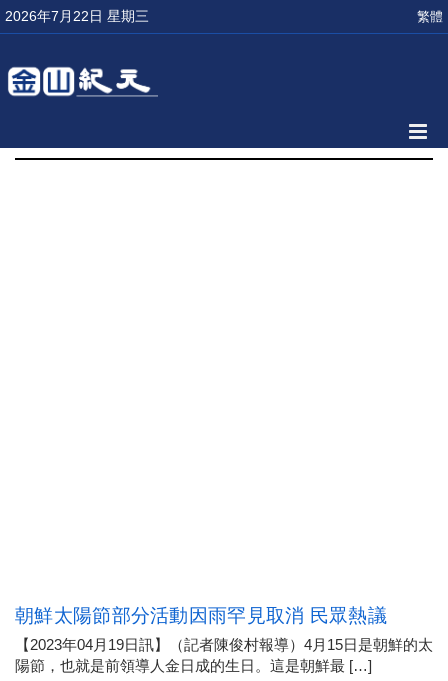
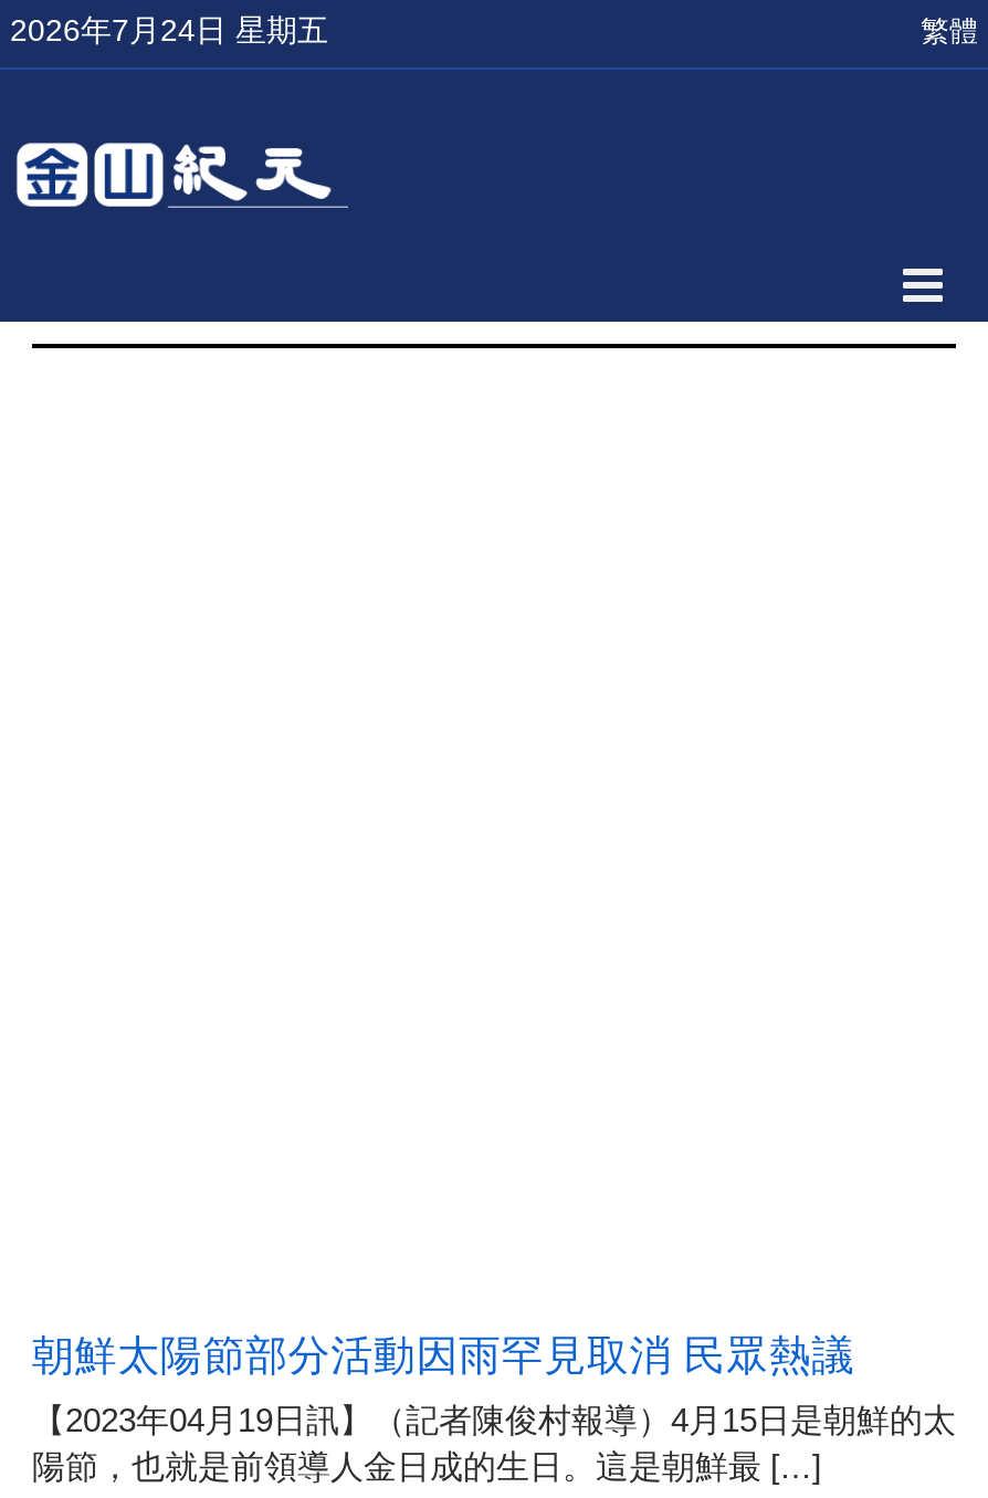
[5,8,149,24] 2026年7月22日 星期三 -> [10,12,328,48] 2026年7月24日 星期五

